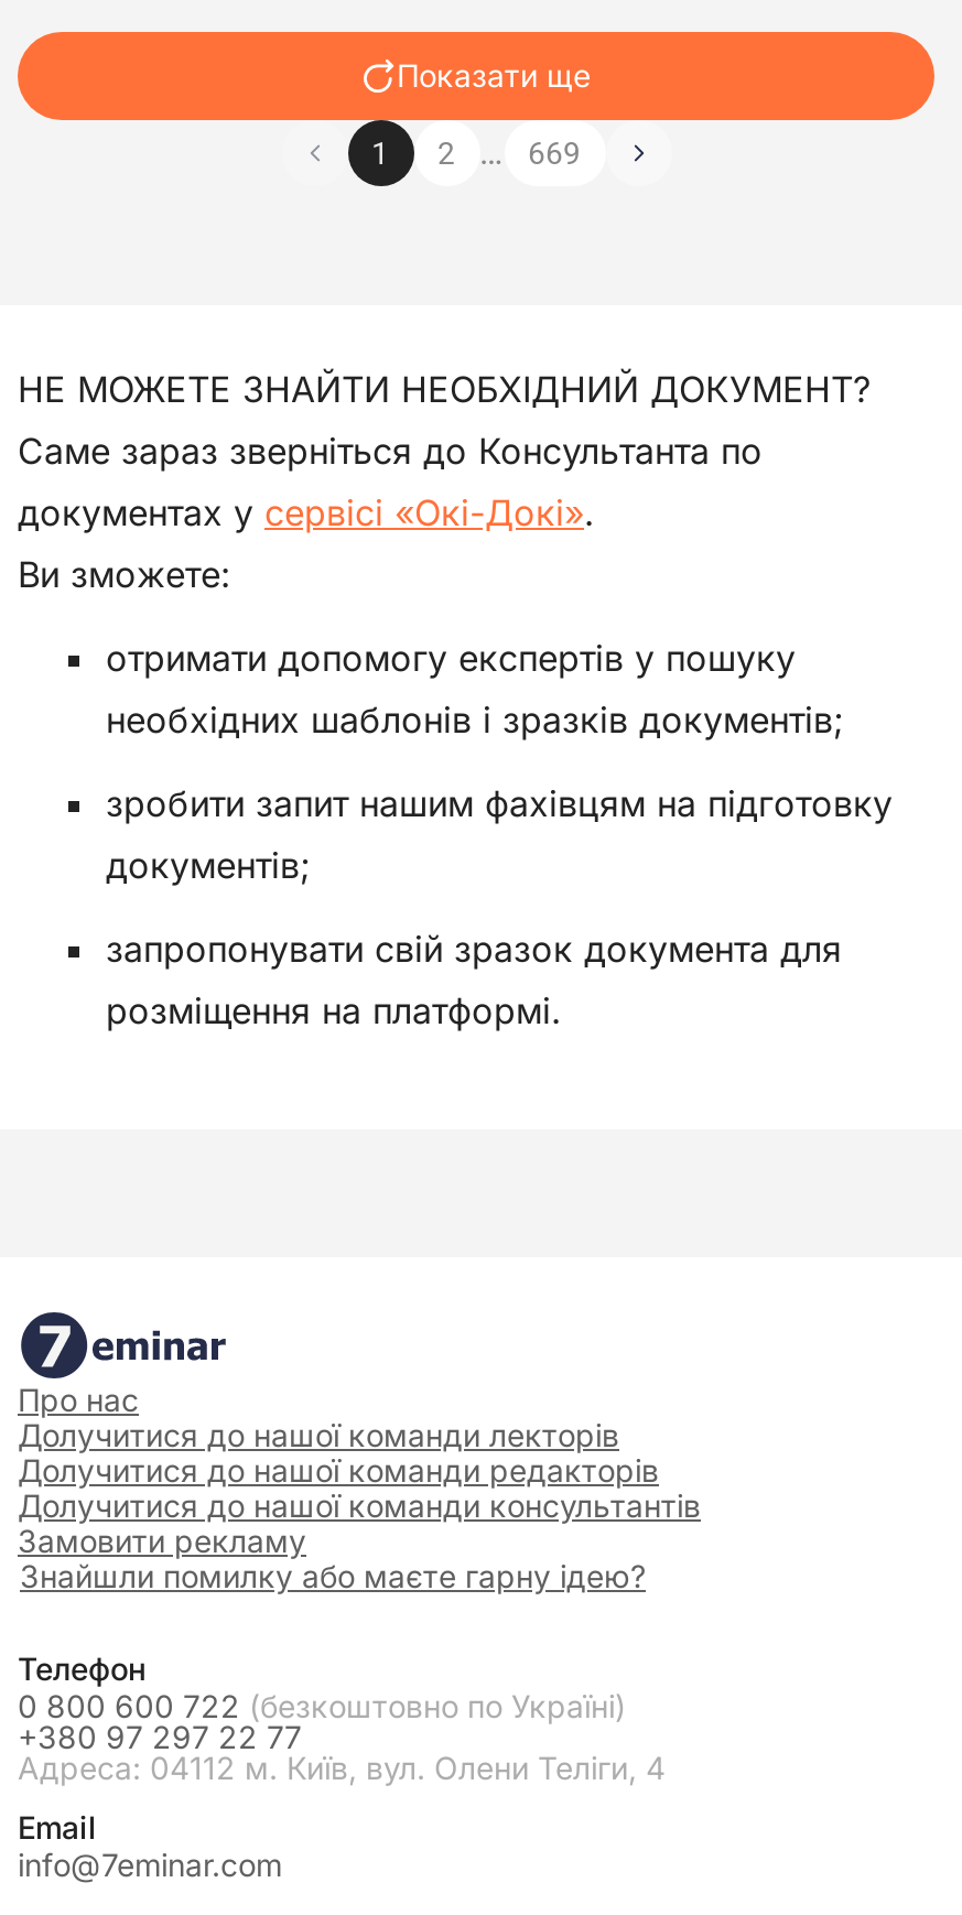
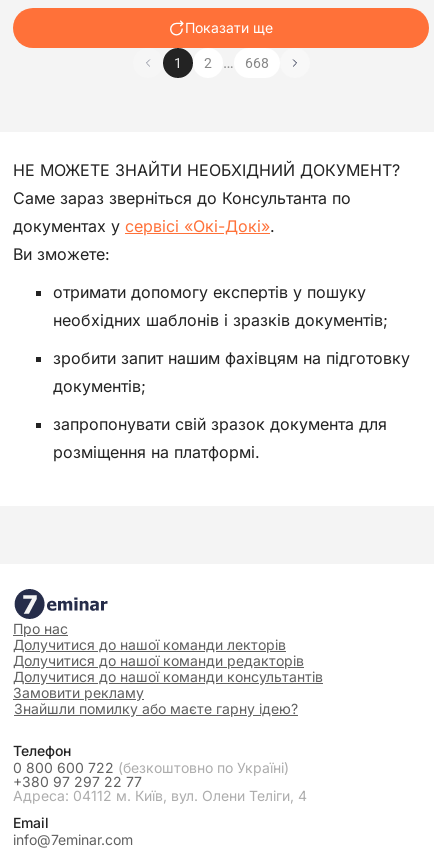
[528,136,581,171] 669 -> [244,55,268,71] 668

